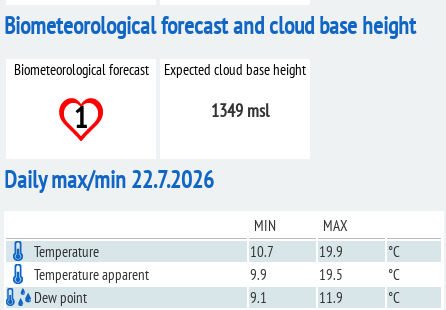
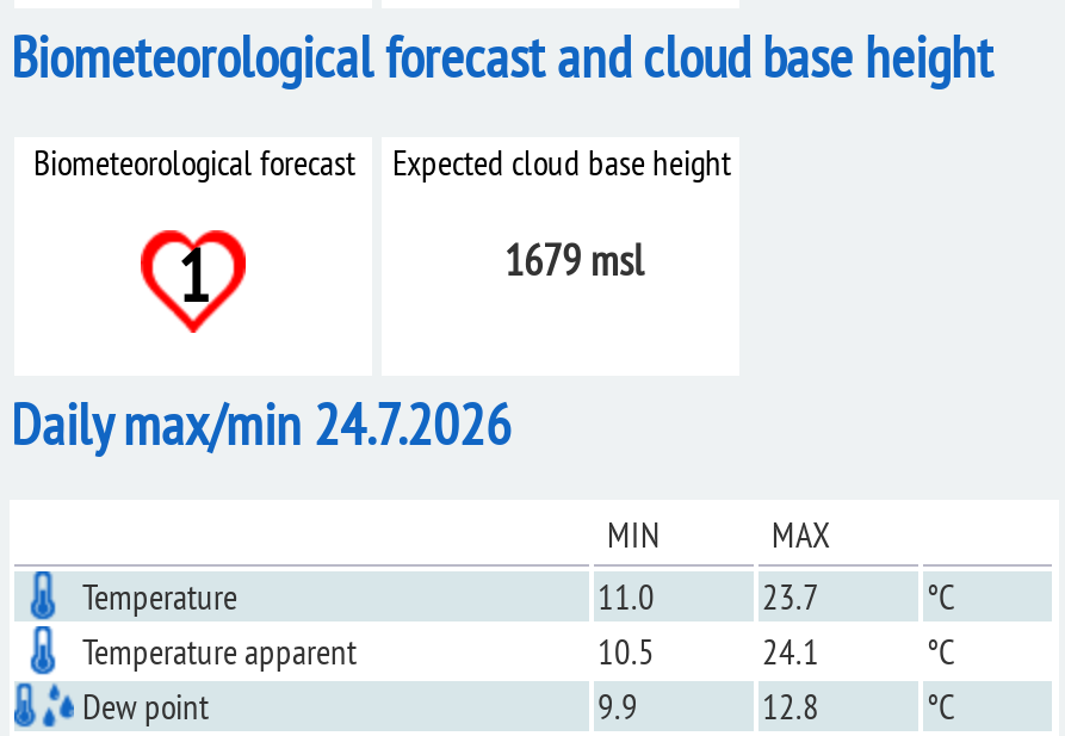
[211,99,269,122] 1349 msl -> [504,233,643,288] 1679 msl
[4,164,214,195] Daily max/min 22.7.2026 -> [11,388,512,462] Daily max/min 24.7.2026
[250,242,274,261] 10.7 -> [597,574,655,620] 11.0
[319,242,343,261] 19.9 -> [762,574,819,620] 23.7
[250,265,267,284] 9.9 -> [597,629,655,675] 10.5
[319,265,343,284] 19.5 -> [762,629,819,675] 24.1
[250,288,267,307] 9.1 -> [597,684,638,730] 9.9
[319,288,343,307] 11.9 -> [762,684,819,730] 12.8

